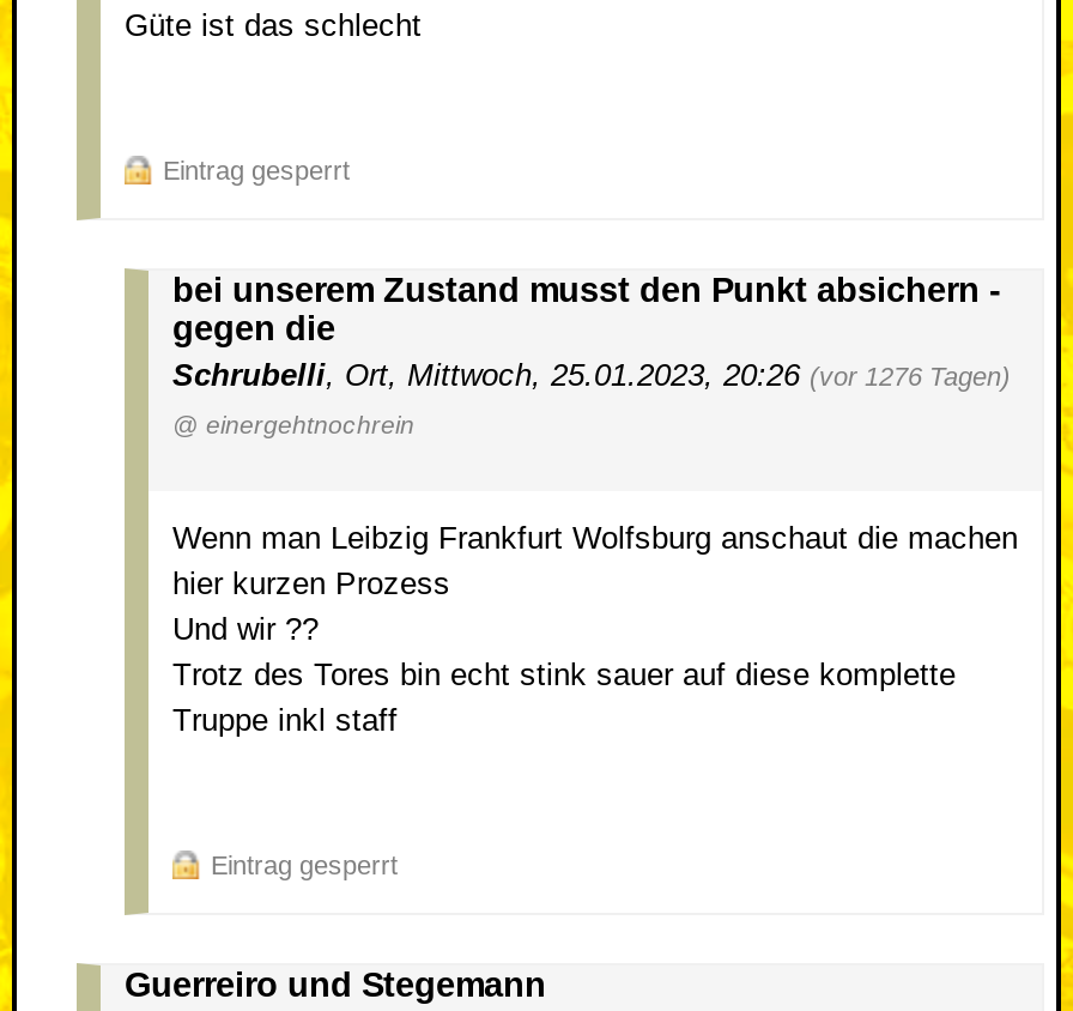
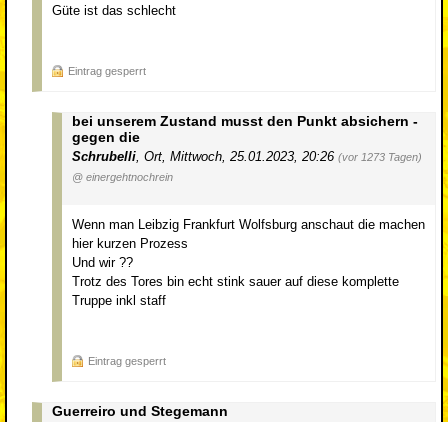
[172,357,1011,393] Schrubelli, Ort, Mittwoch, 25.01.2023, 20:26 (vor 1276 Tagen) -> [72,149,422,164] Schrubelli, Ort, Mittwoch, 25.01.2023, 20:26 (vor 1273 Tagen)

